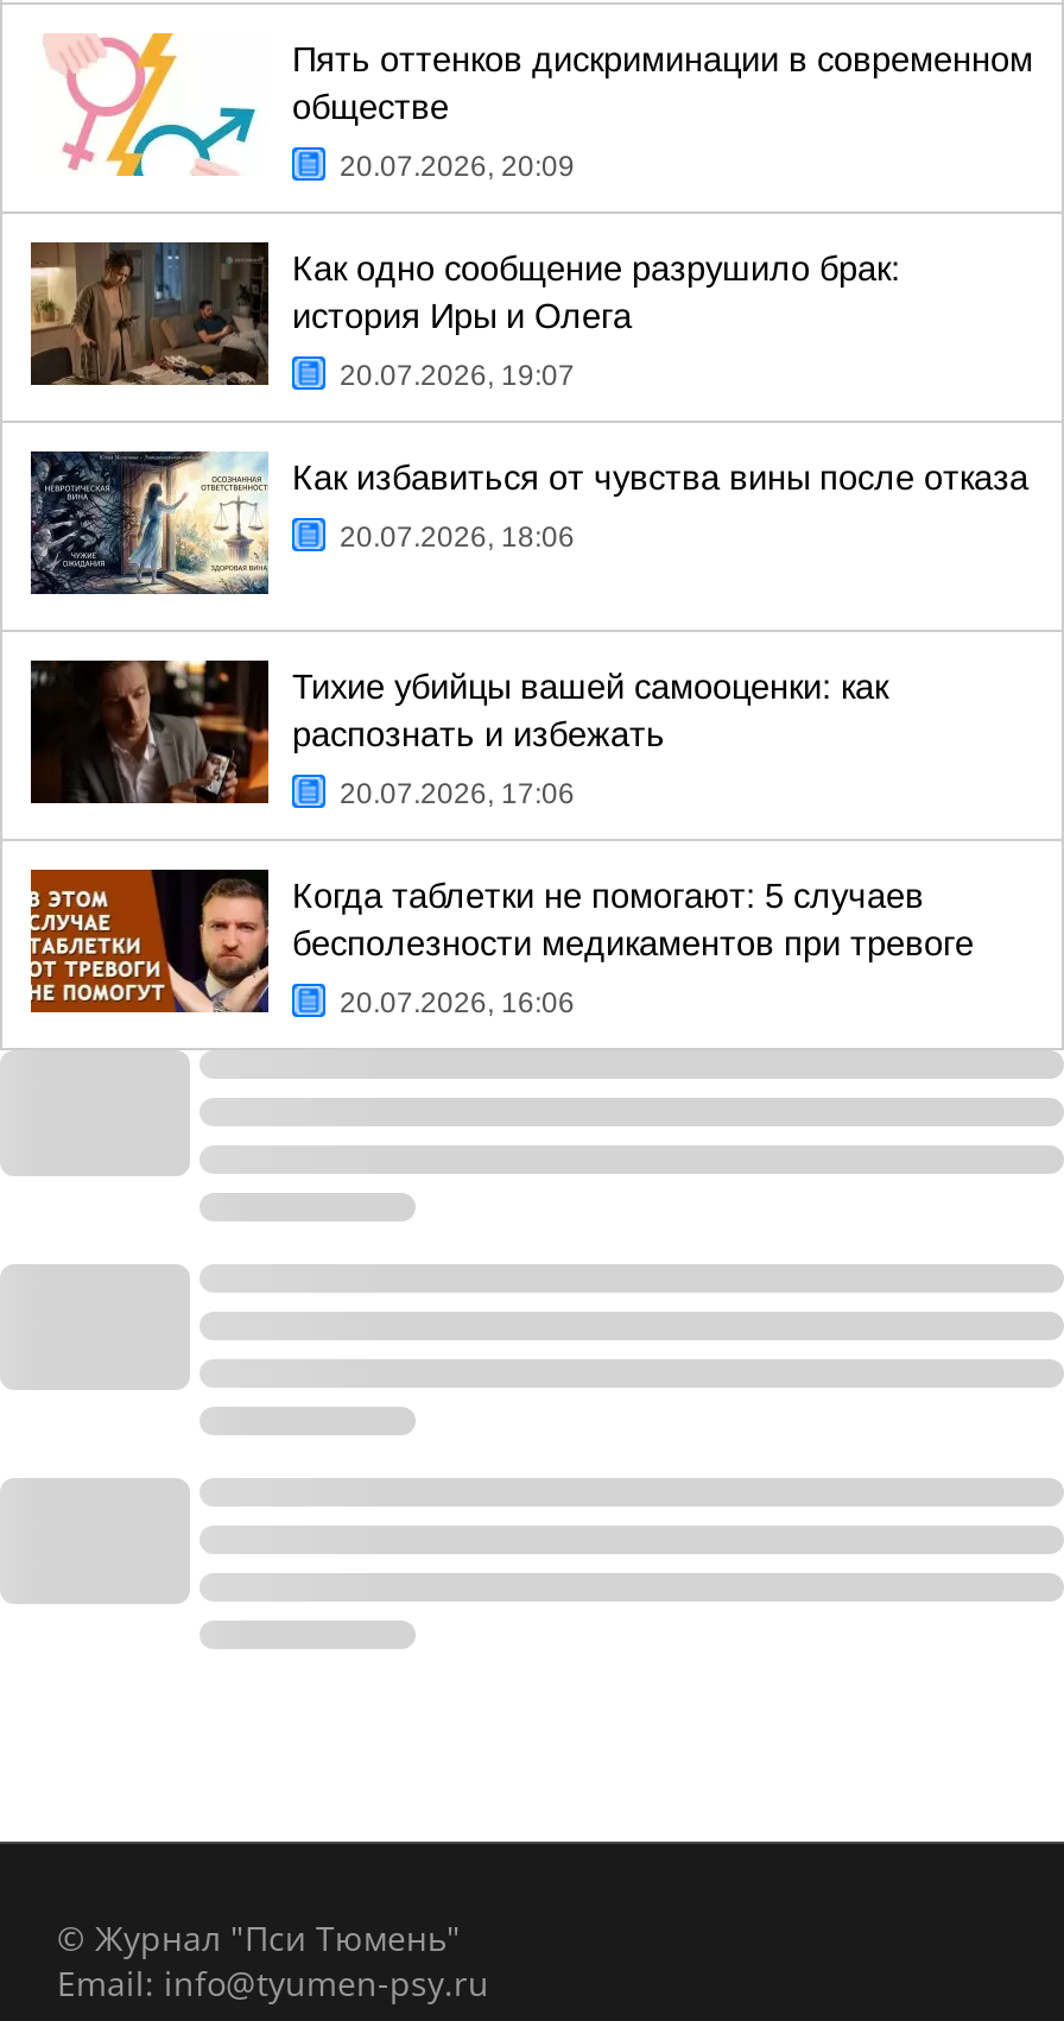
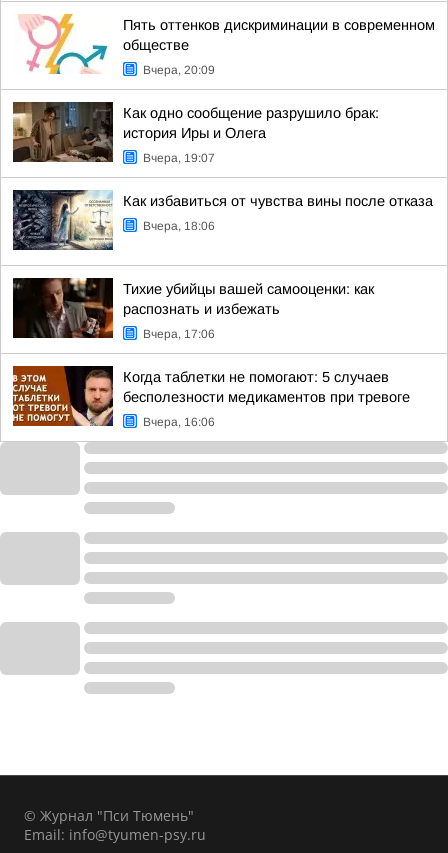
[340,150,575,183] 20.07.2026, 20:09 -> [143,63,215,77] Вчера, 20:09
[340,359,575,392] 20.07.2026, 19:07 -> [143,151,215,165] Вчера, 19:07
[340,520,575,554] 20.07.2026, 18:06 -> [143,219,215,233] Вчера, 18:06
[340,777,575,810] 20.07.2026, 17:06 -> [143,327,215,341] Вчера, 17:06
[340,986,575,1019] 20.07.2026, 16:06 -> [143,415,215,429] Вчера, 16:06

